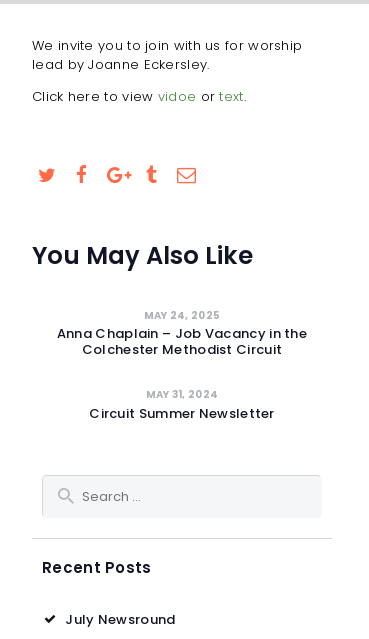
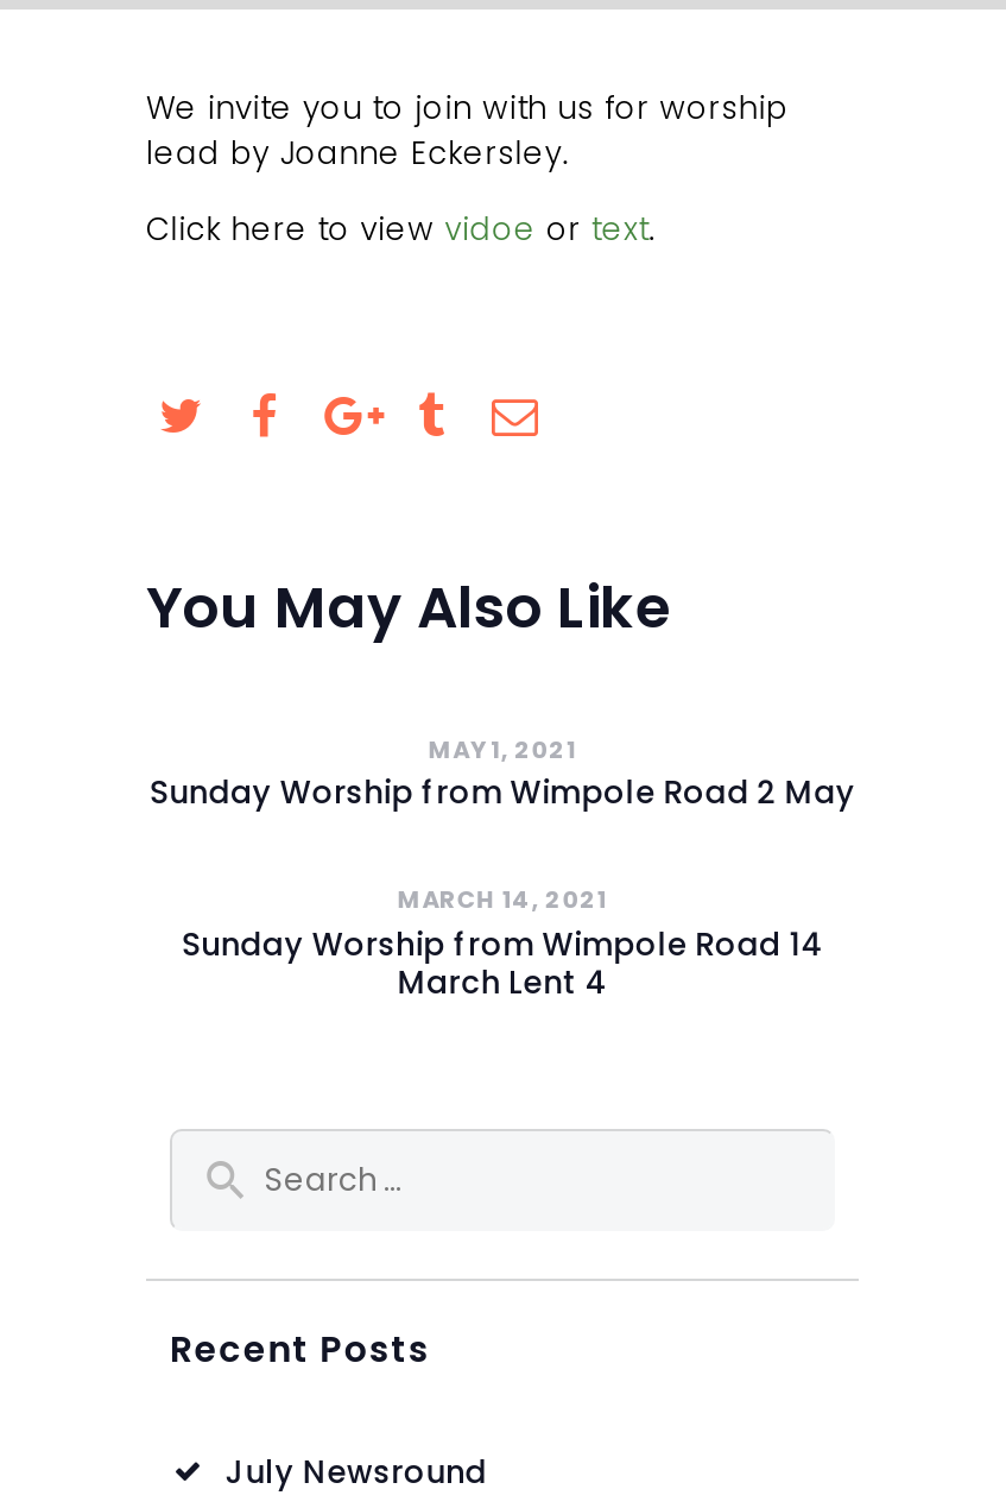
[57,308,307,359] MAY 24, 2025 | Anna Chaplain – Job Vacancy in the | Colchester Methodist Circuit -> [149,732,856,816] MAY 1, 2021 | Sunday Worship from Wimpole Road 2 May
[89,387,275,423] MAY 31, 2024 | Circuit Summer Newsletter -> [181,882,824,1004] MARCH 14, 2021 | Sunday Worship from Wimpole Road 14 | March Lent 4

